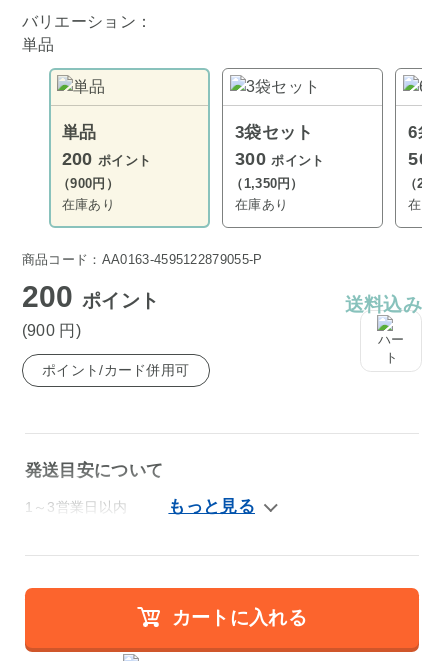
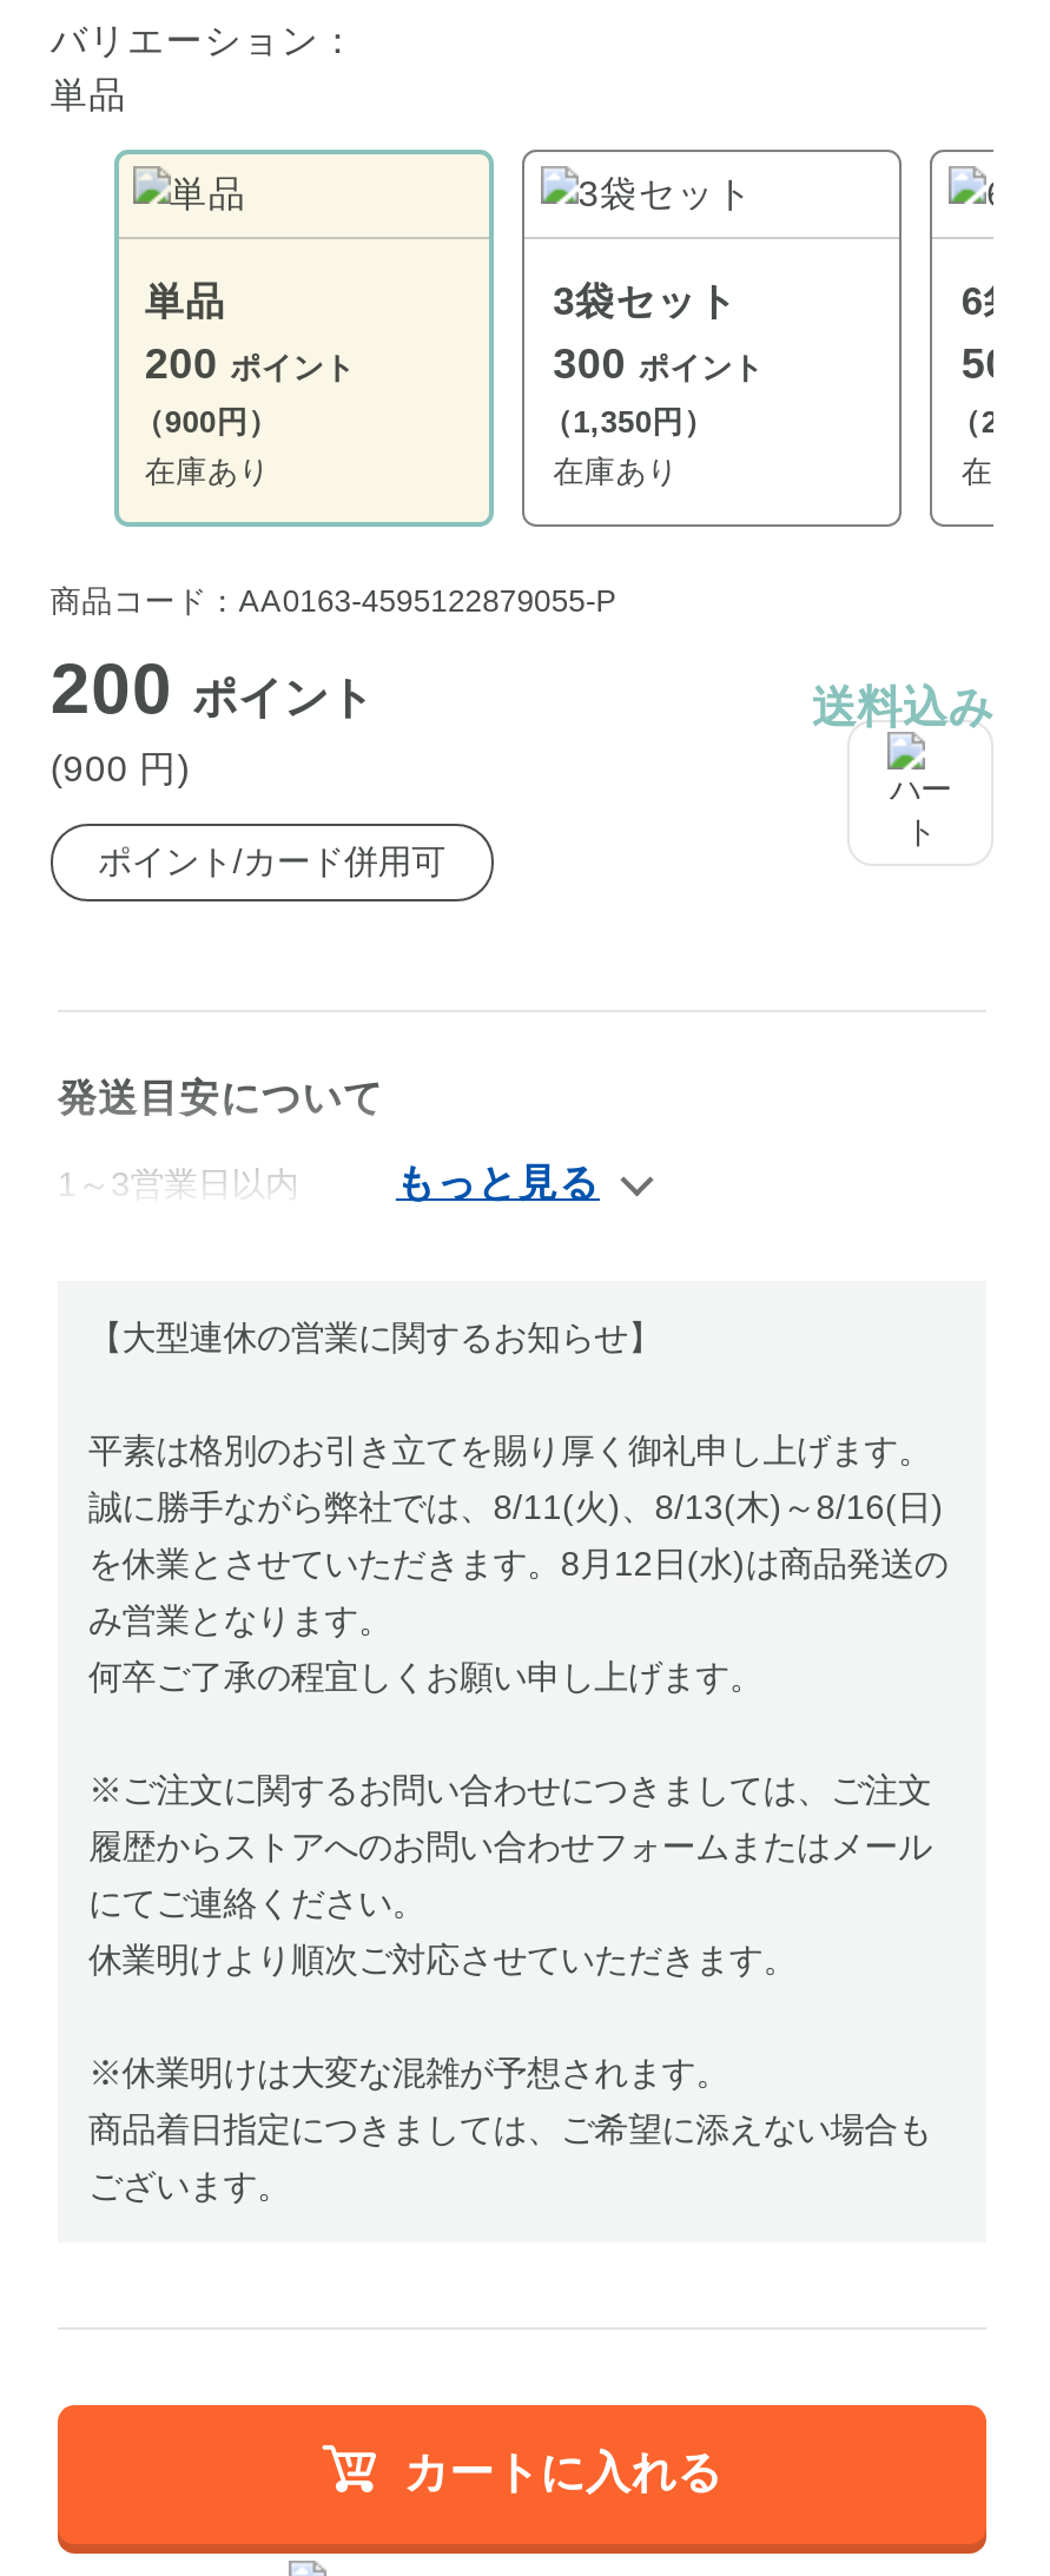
none -> [88,1318,948,2205] 【大型連休の営業に関するお知らせ】 | 平素は格別のお引き立てを賜り厚く御礼申し上げます。 | 誠に勝手ながら弊社では、8/11(火)、8/13(木)～8/16(日) | を休業とさせていただきます。8月12日(水)は商品発送の | み営業となります。 | 何卒ご了承の程宜しくお願い申し上げます。 | ※ご注文に関するお問い合わせにつきましては、ご注文 | 履歴からストアへのお問い合わせフォームまたはメール | にてご連絡ください。 | 休業明けより順次ご対応させていただきます。 | ※休業明けは大変な混雑が予想されます。 | 商品着日指定につきましては、ご希望に添えない場合も | ございます。

